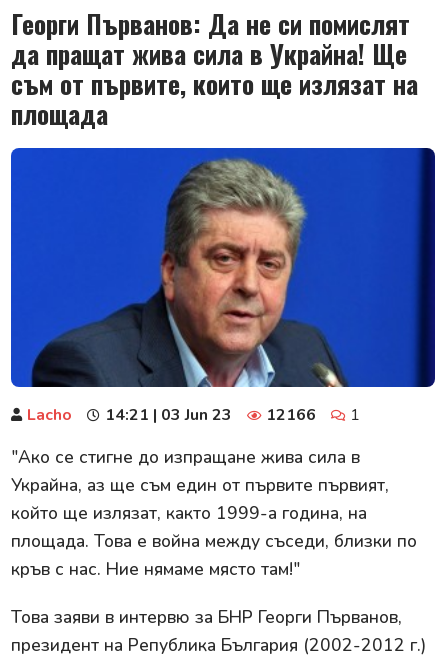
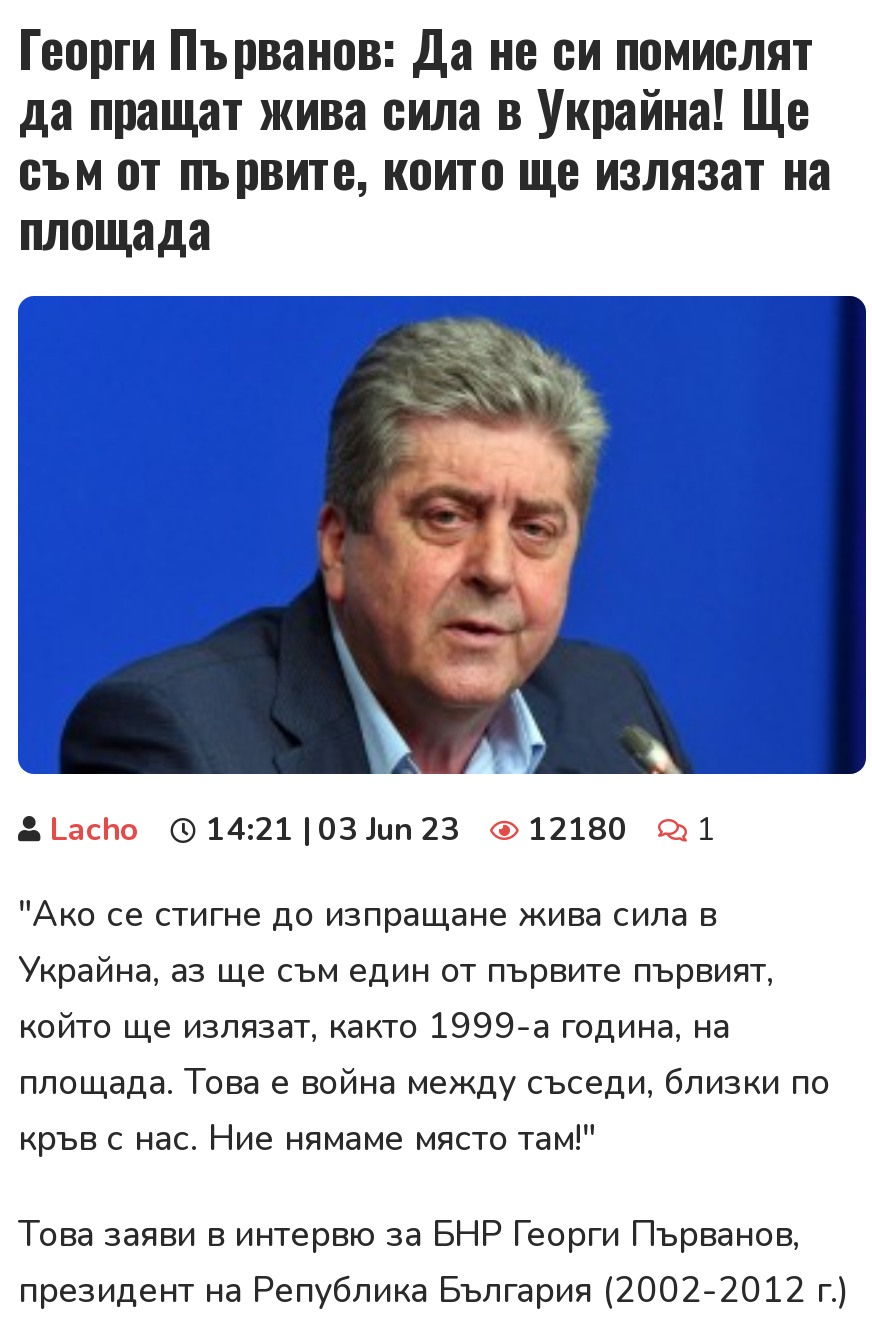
[266,403,316,425] 12166 -> [528,807,628,851] 12180

